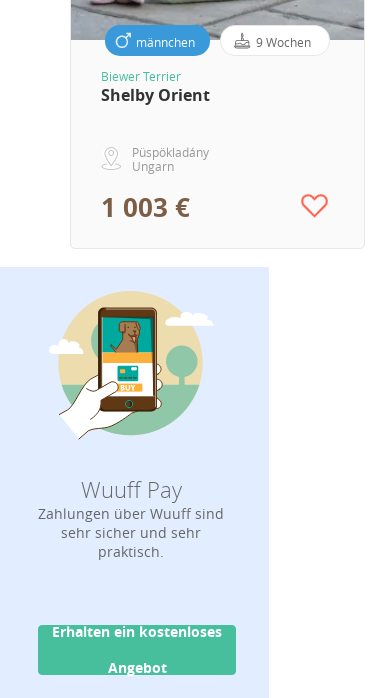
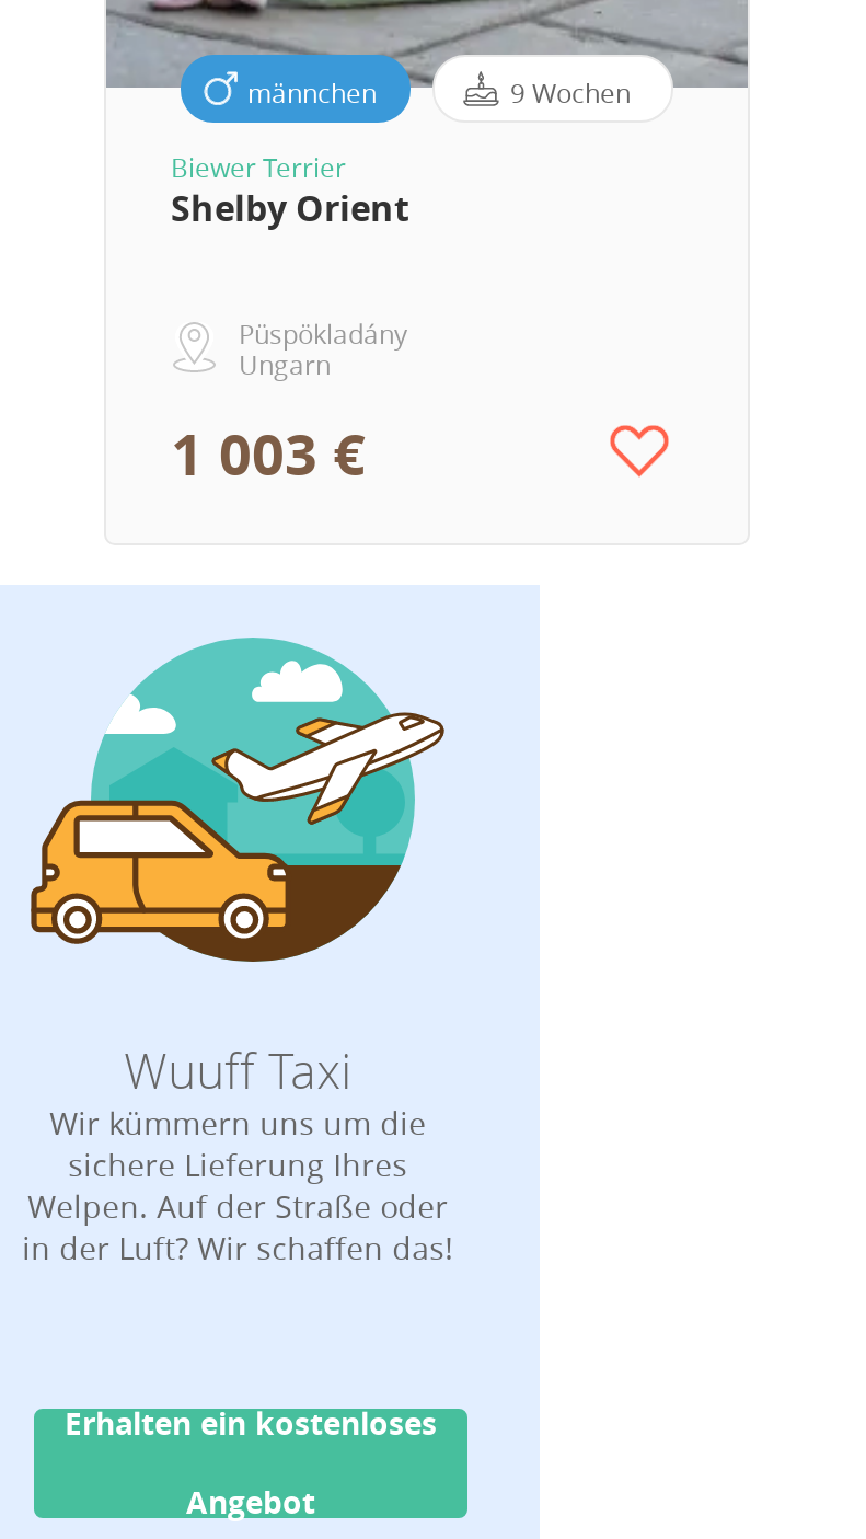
[38,291,224,561] [image] | Wuuff Pay | Zahlungen über Wuuff sind | sehr sicher und sehr | praktisch. -> [22,635,454,1269] [image] | Wuuff Taxi | Wir kümmern uns um die | sichere Lieferung Ihres | Welpen. Auf der Straße oder | in der Luft? Wir schaffen das!

